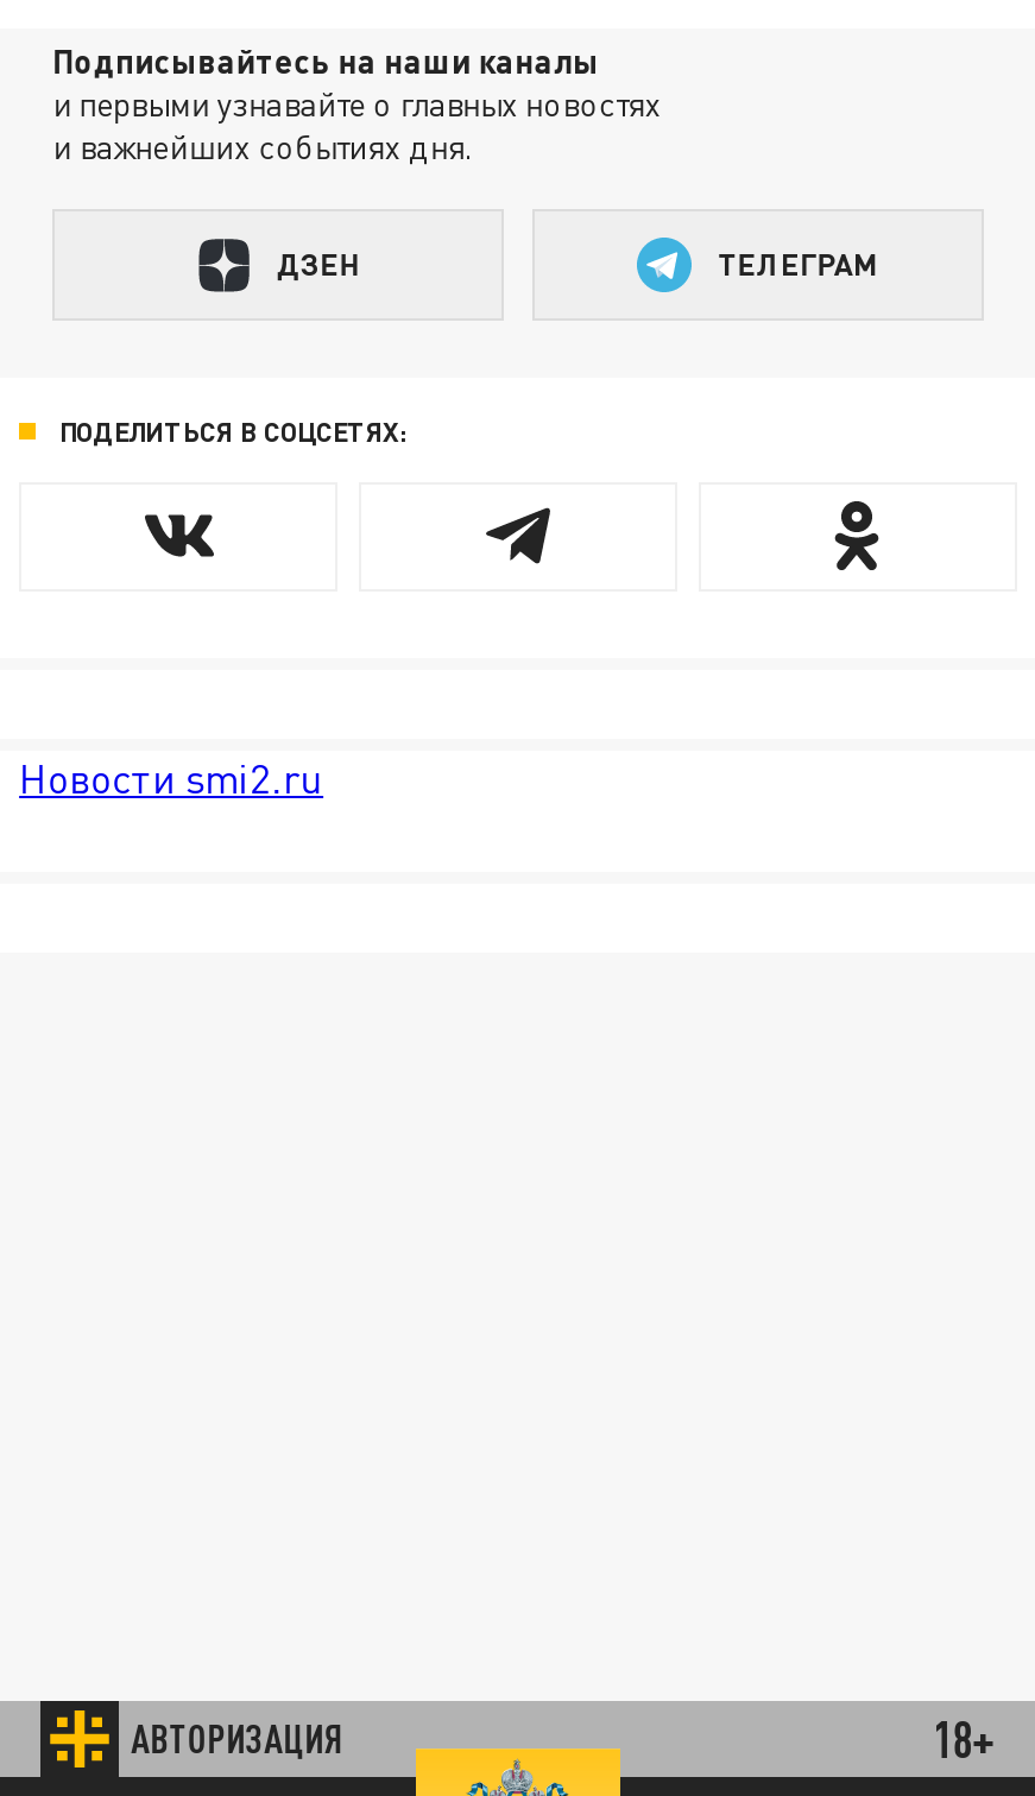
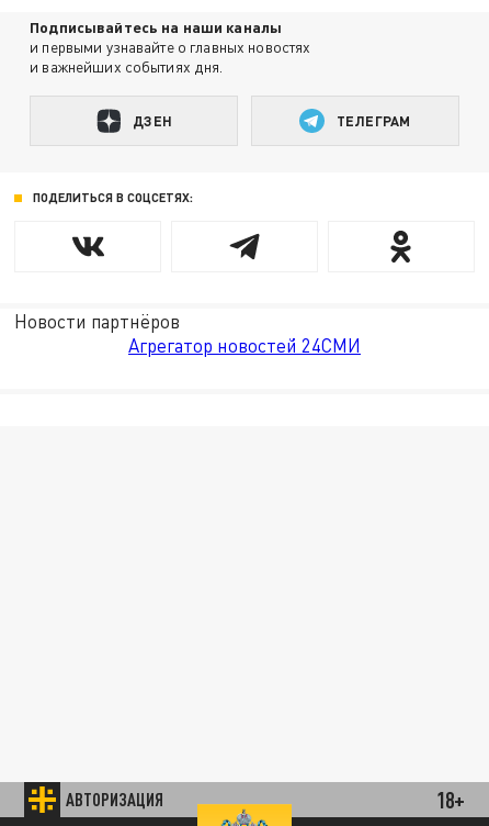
[19,753,323,803] Новости smi2.ru -> [14,310,361,357] Новости партнёров | Агрегатор новостей 24СМИ

